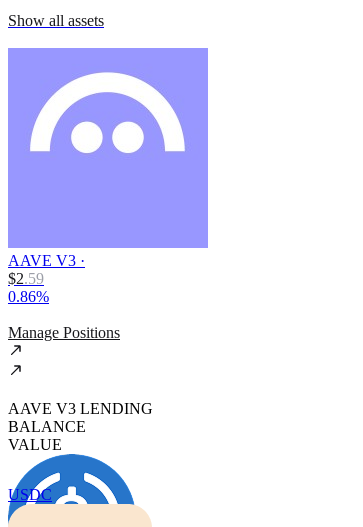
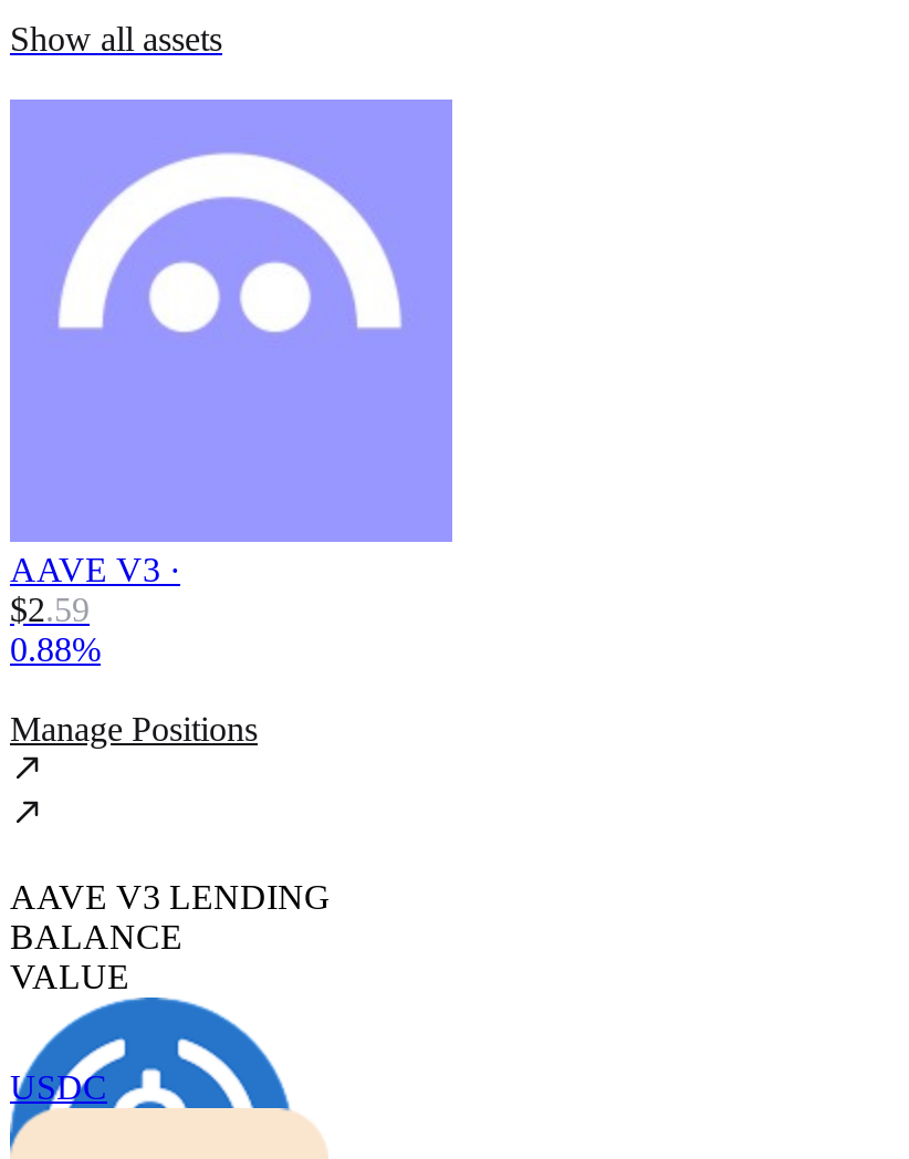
[8,288,49,305] 0.86% -> [10,630,101,667] 0.88%

